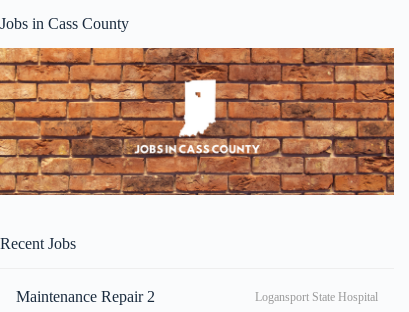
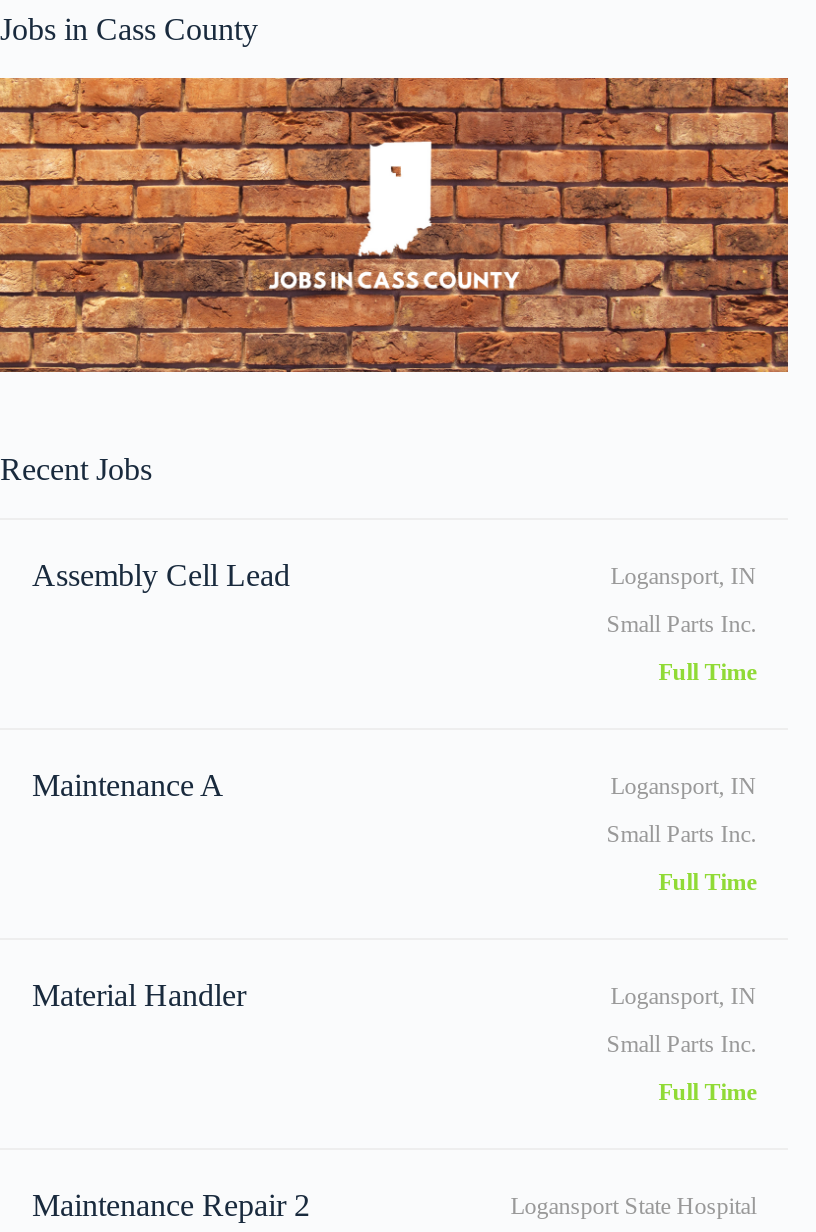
none -> [32,558,756,1106] Assembly Cell Lead | Logansport, IN | Small Parts Inc. | Full Time | Maintenance A | Logansport, IN | Small Parts Inc. | Full Time | Material Handler | Logansport, IN | Small Parts Inc. | Full Time

